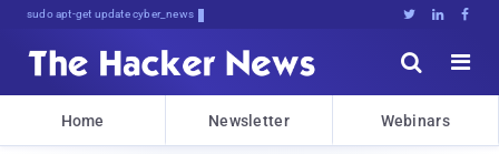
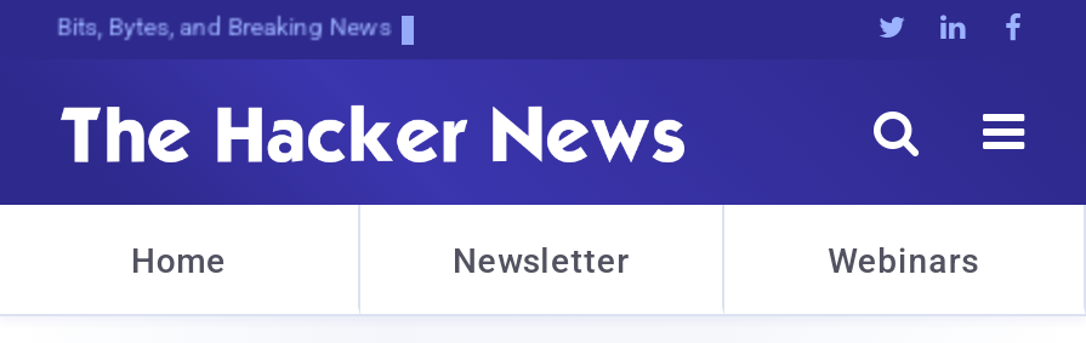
[27,8,194,20] sudo apt-get update cyber_news -> [57,13,392,40] Bits, Bytes, and Breaking News

